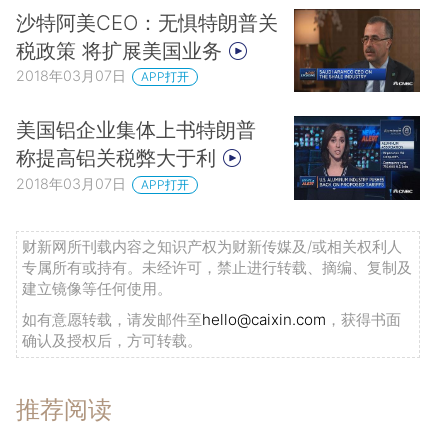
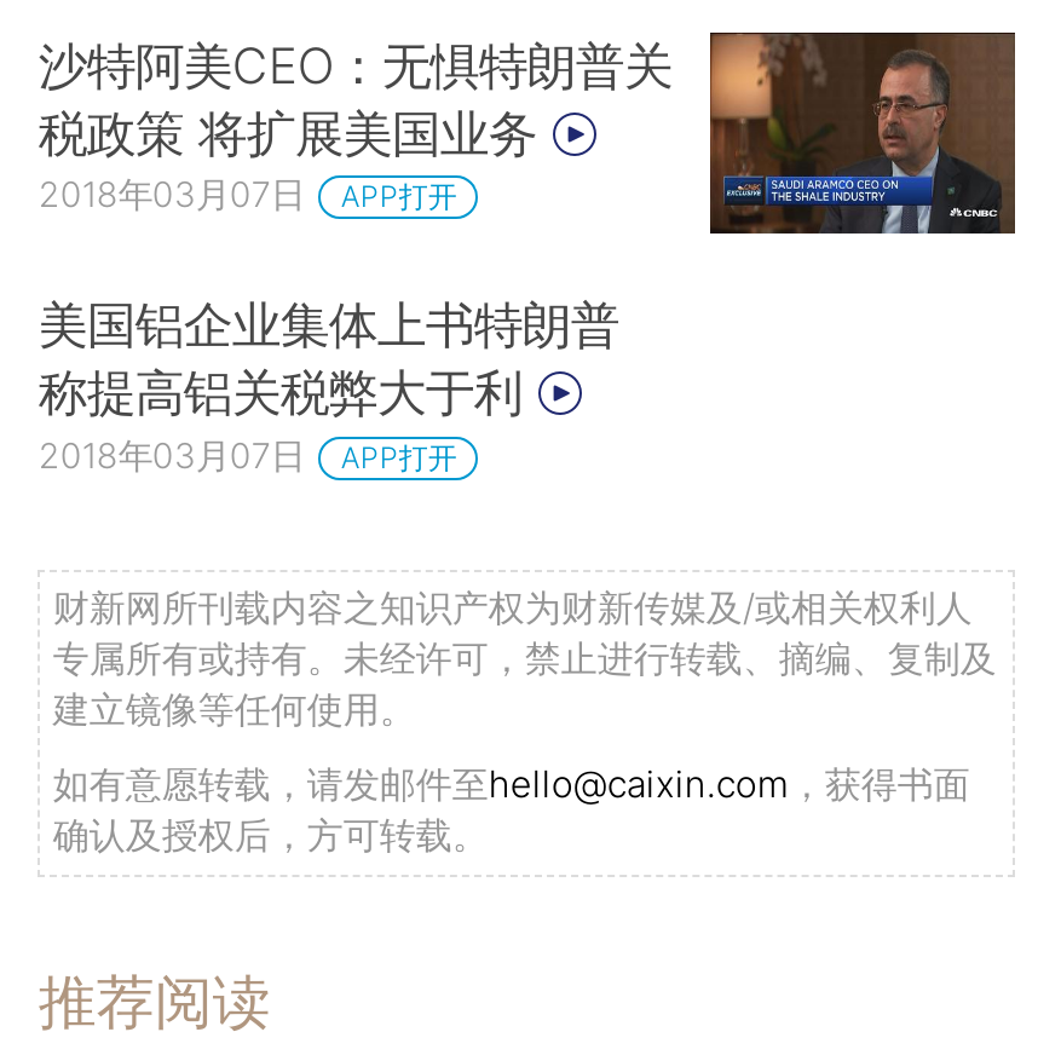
[293,115,421,201] [image] -> none

